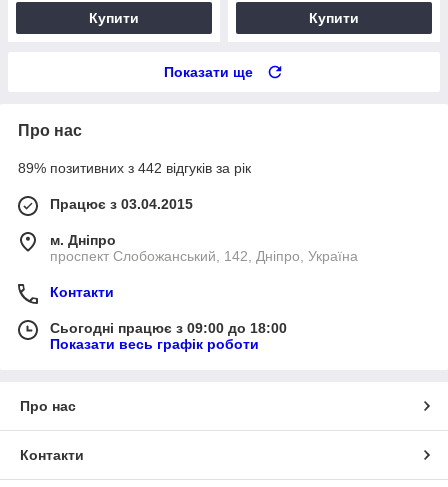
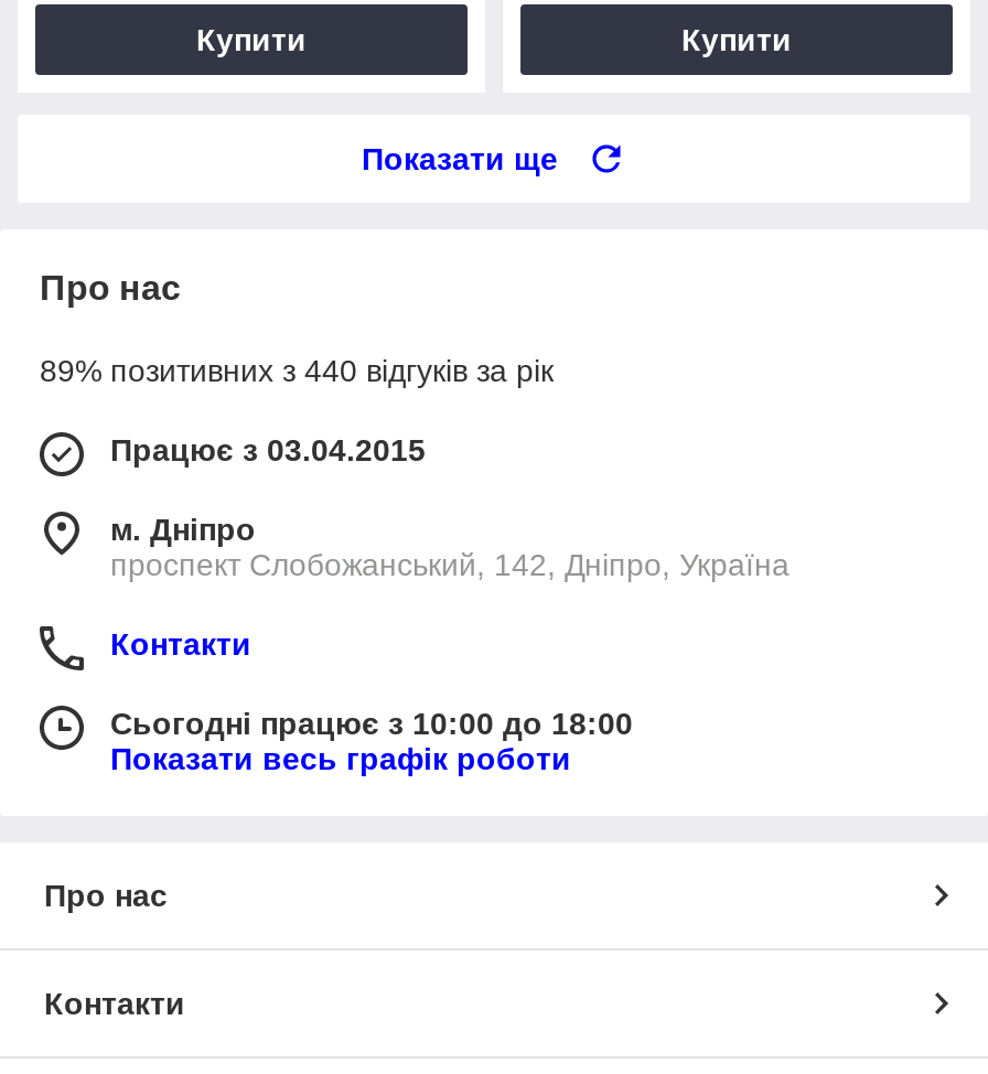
[18,160,251,176] 89% позитивних з 442 відгуків за рік -> [40,352,554,388] 89% позитивних з 440 відгуків за рік
[50,320,287,336] Сьогодні працює з 09:00 до 18:00 -> [110,705,633,741] Сьогодні працює з 10:00 до 18:00

